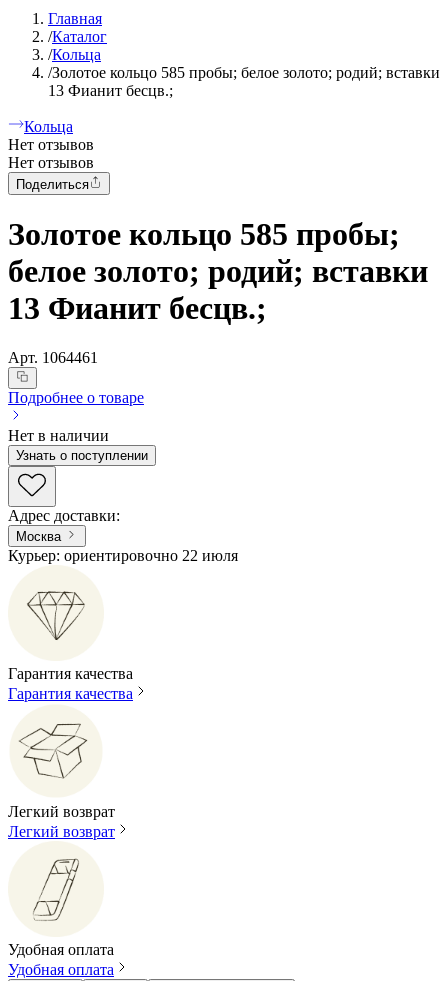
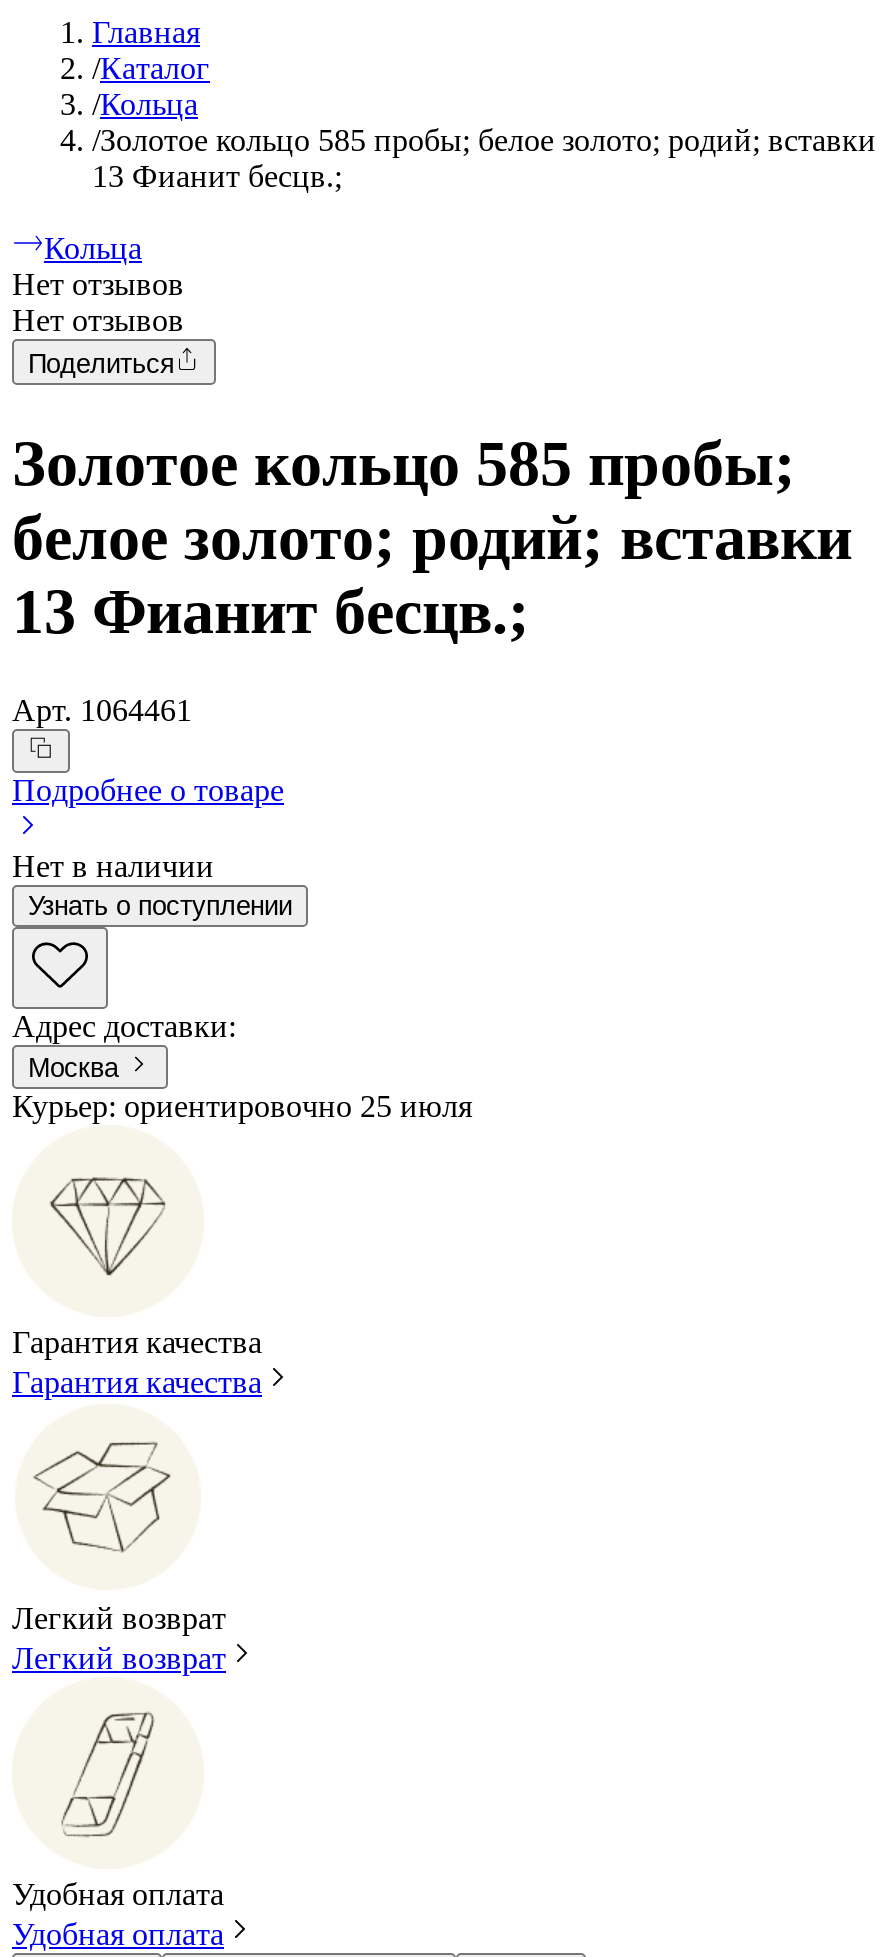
[8,547,238,564] Курьер: ориентировочно 22 июля -> [12,1089,472,1123] Курьер: ориентировочно 25 июля

